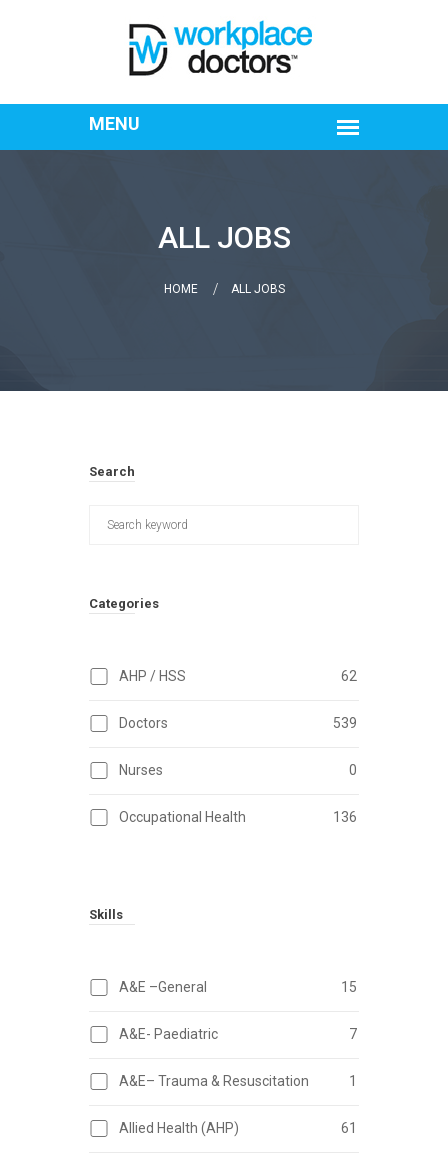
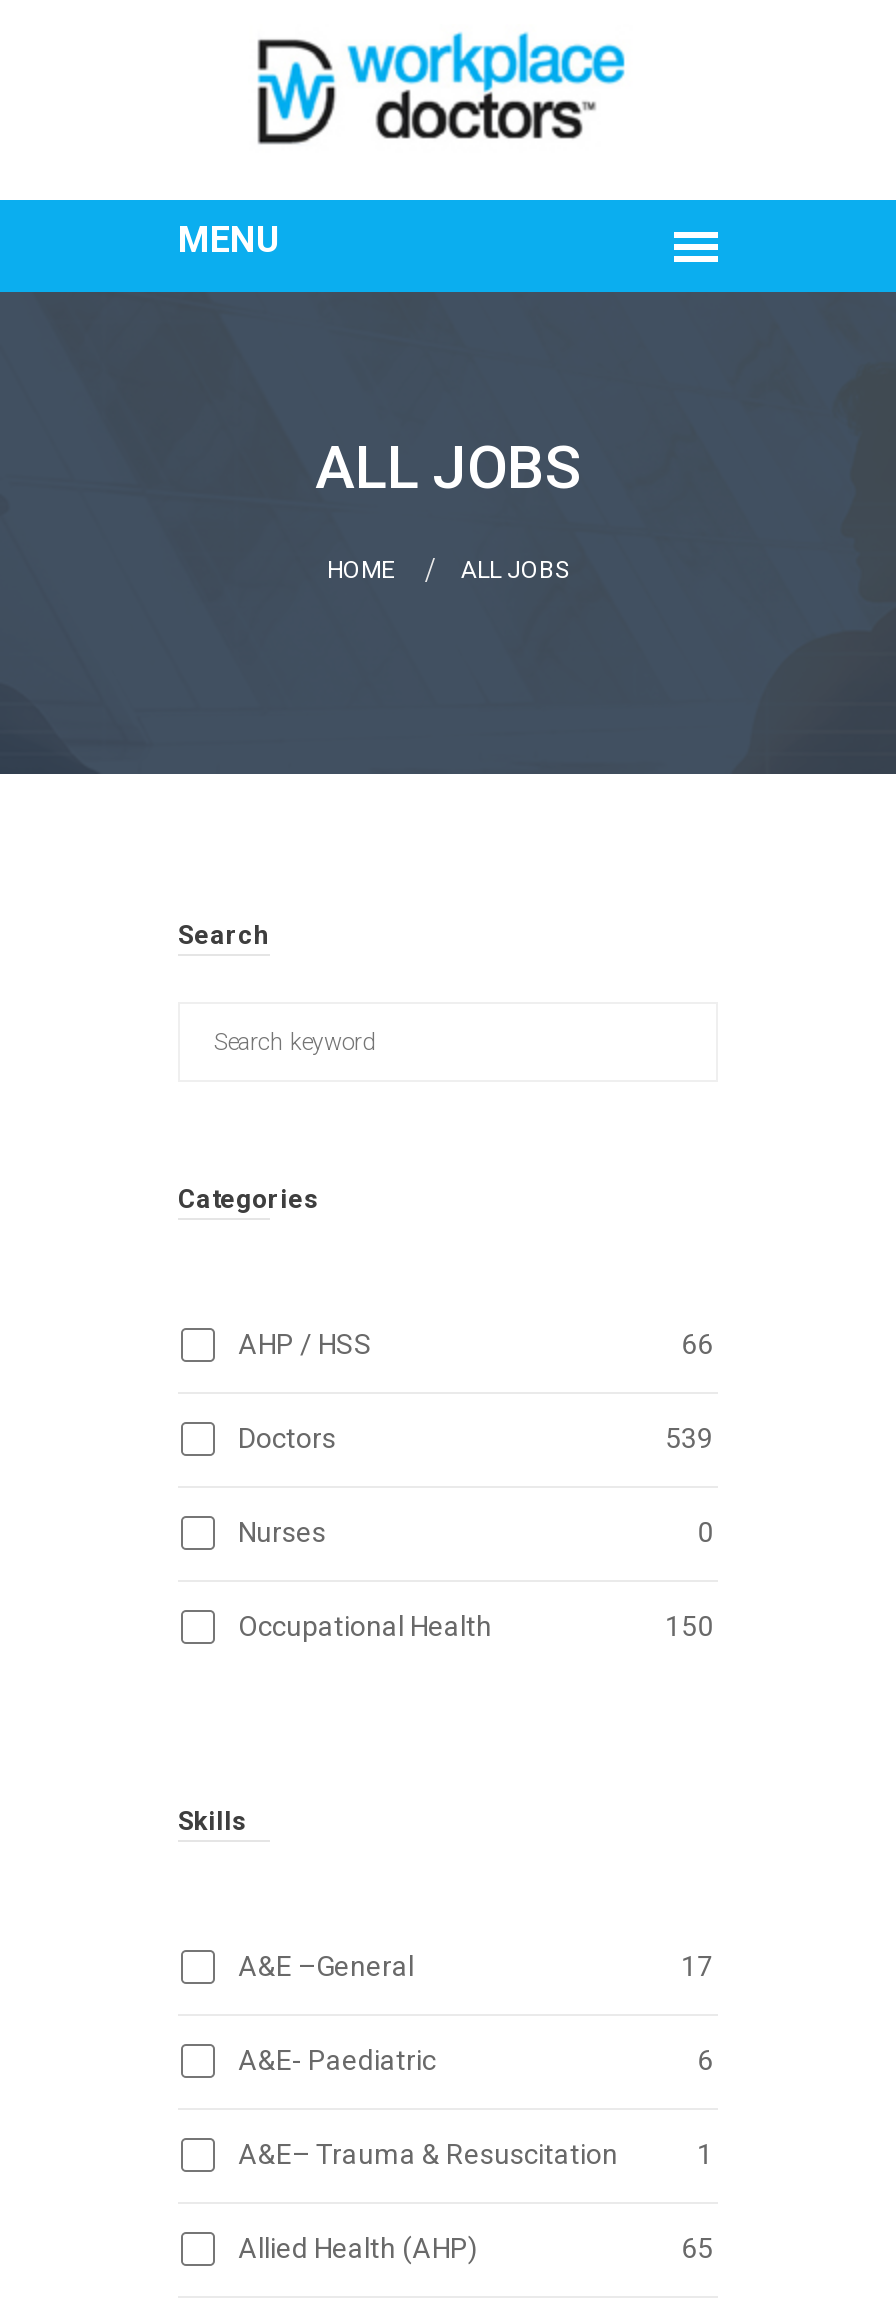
[341,668,357,684] 62 -> [681,1328,713,1360] 66
[333,809,357,825] 136 -> [665,1610,713,1642] 150
[341,979,357,995] 15 -> [681,1950,713,1982] 17
[349,1026,357,1042] 7 -> [697,2044,713,2076] 6
[341,1120,357,1136] 61 -> [681,2232,713,2264] 65

